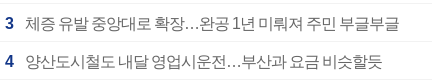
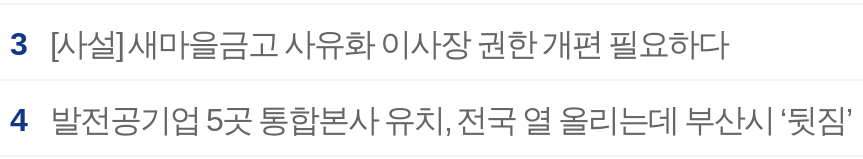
[25,15,399,32] 체증 유발 중앙대로 확장…완공 1년 미뤄져 주민 부글부글 -> [50,27,728,61] [사설] 새마을금고 사유화 이사장 권한 개편 필요하다
[25,53,382,70] 양산도시철도 내달 영업시운전…부산과 요금 비슷할듯 -> [50,103,852,137] 발전공기업 5곳 통합본사 유치, 전국 열 올리는데 부산시 ‘뒷짐’

